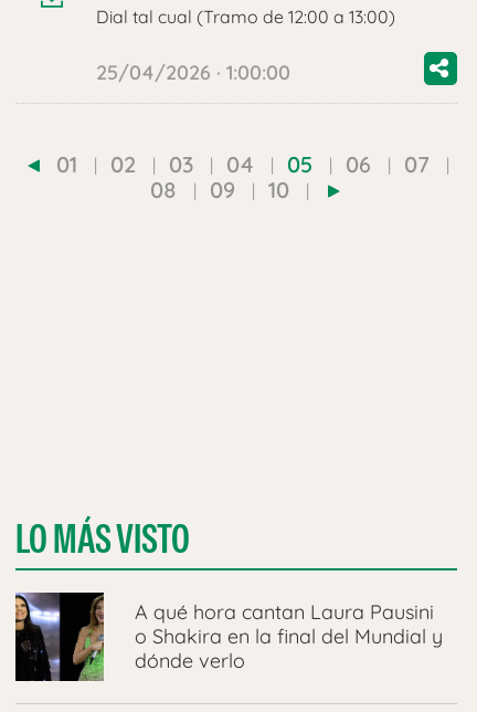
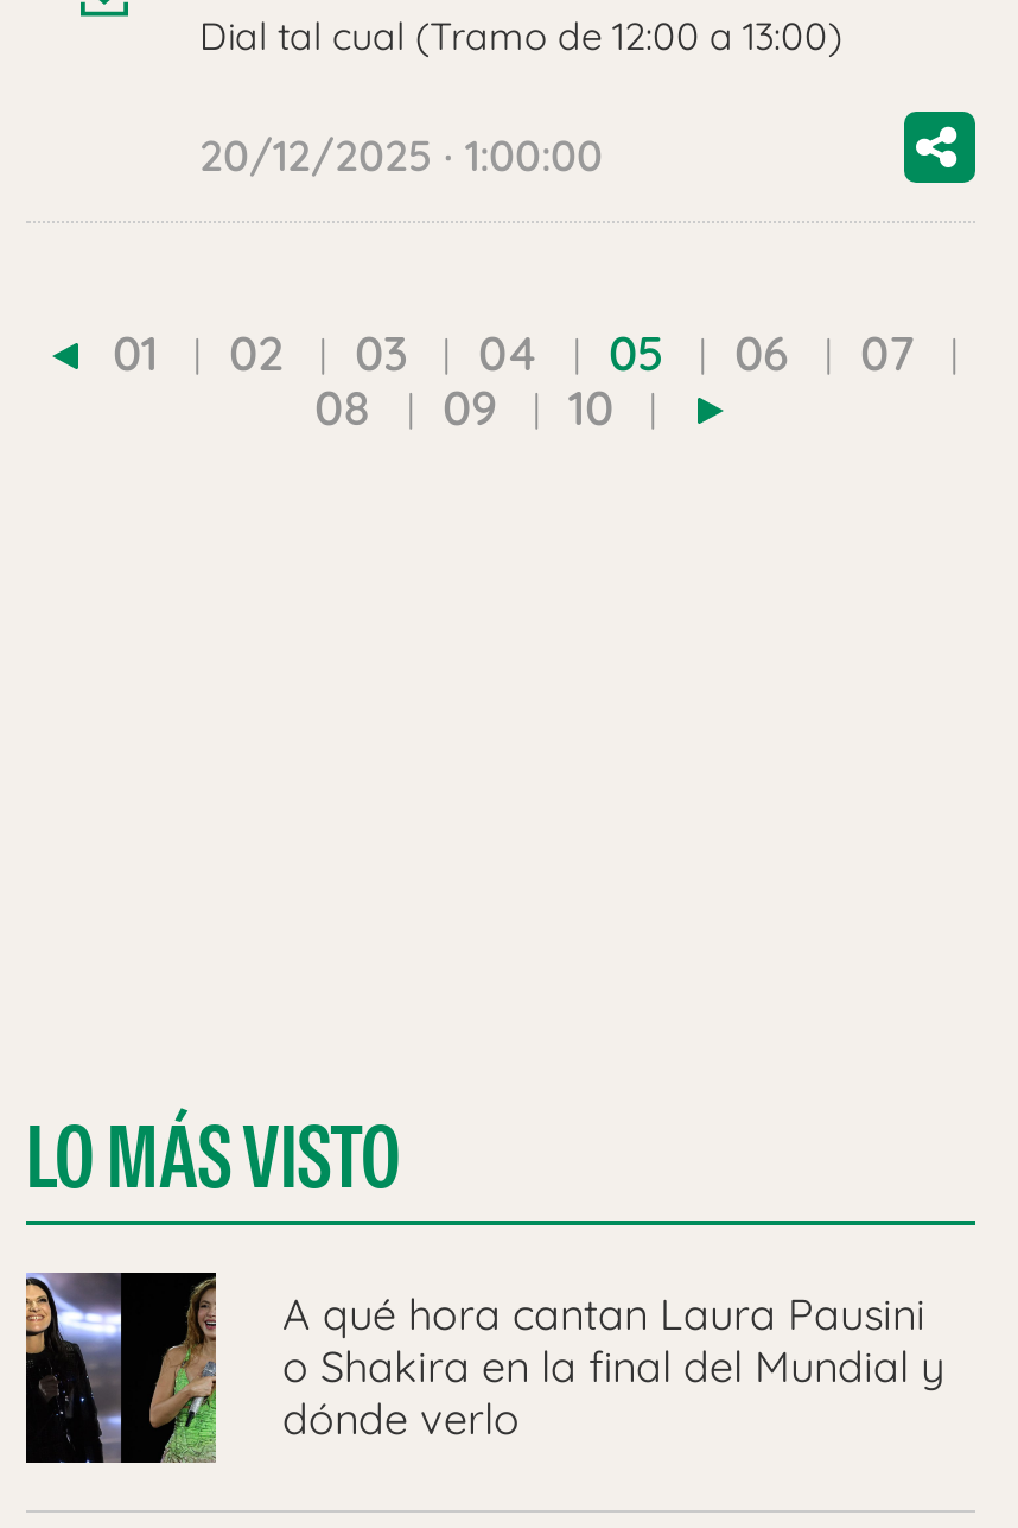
[96,60,290,85] 25/04/2026 · 1:00:00 -> [199,129,603,183] 20/12/2025 · 1:00:00

